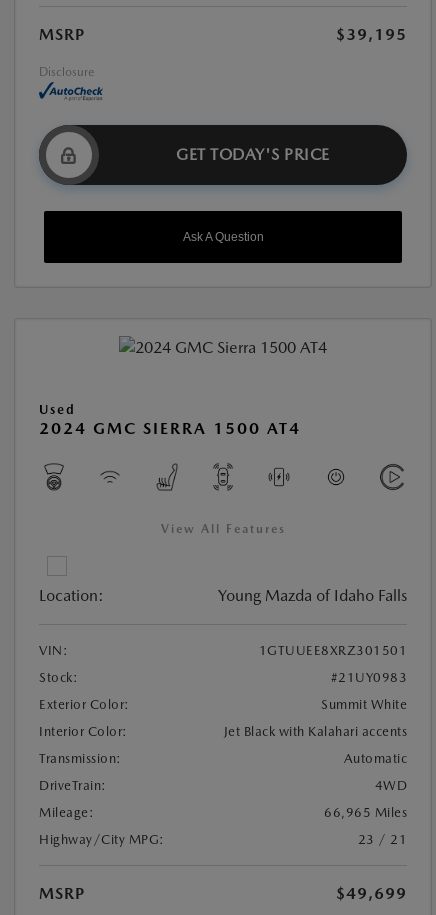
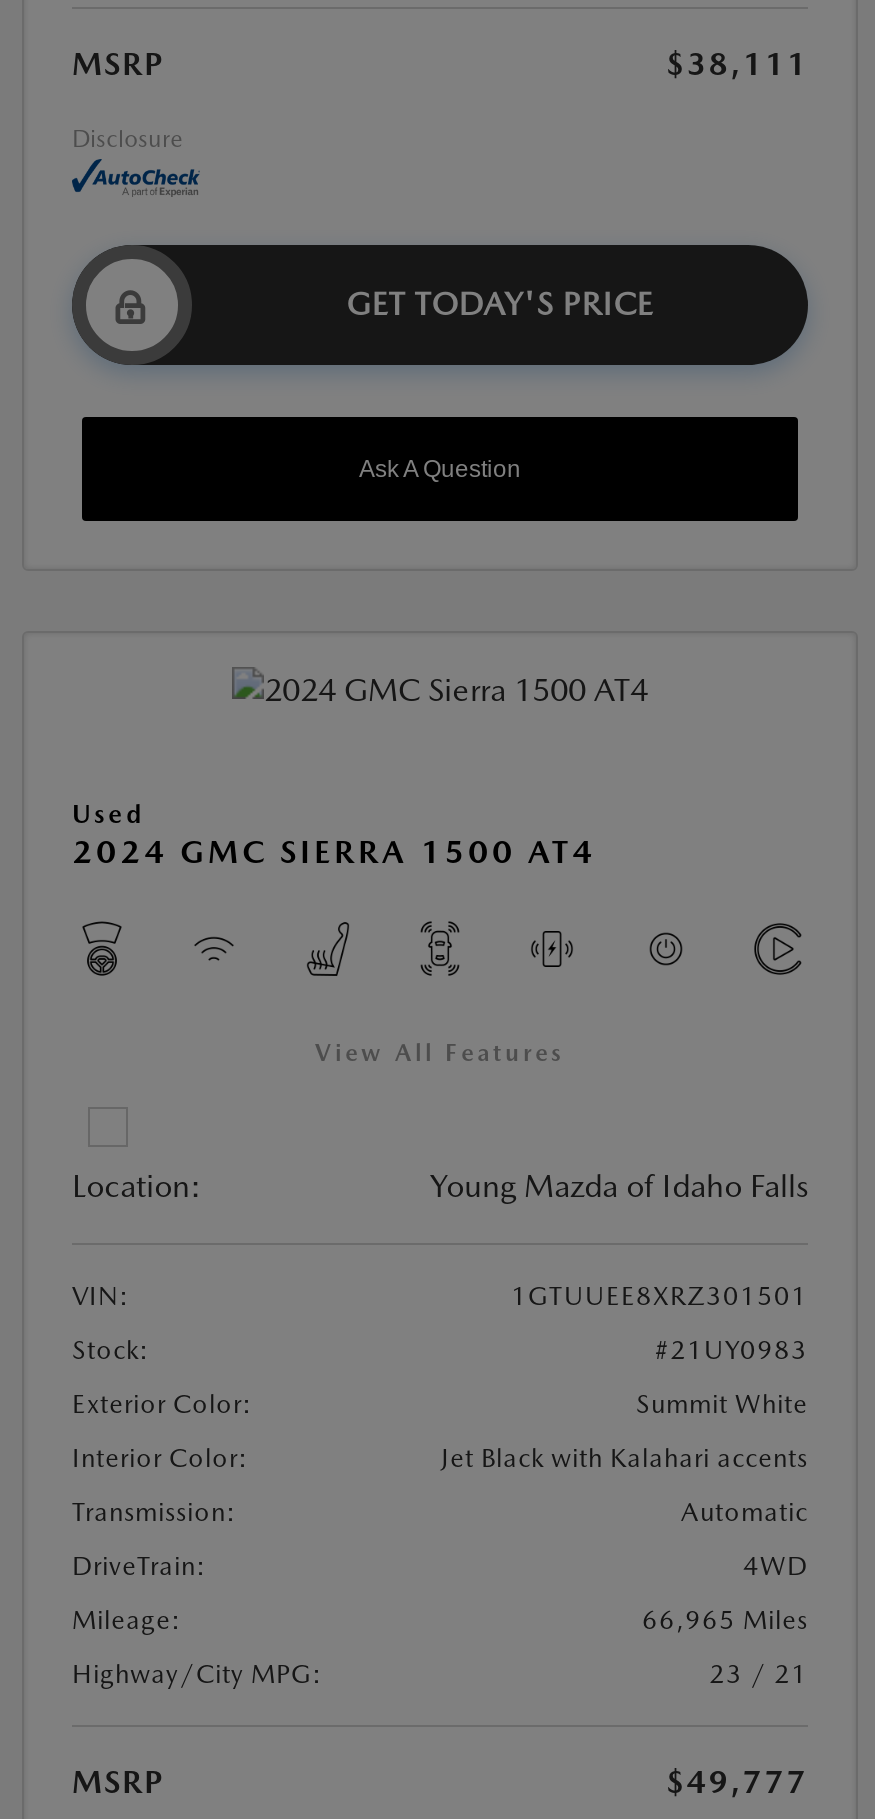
[336,25,407,44] $39,195 -> [666,45,808,83] $38,111
[336,884,407,903] $49,699 -> [666,1763,808,1801] $49,777

